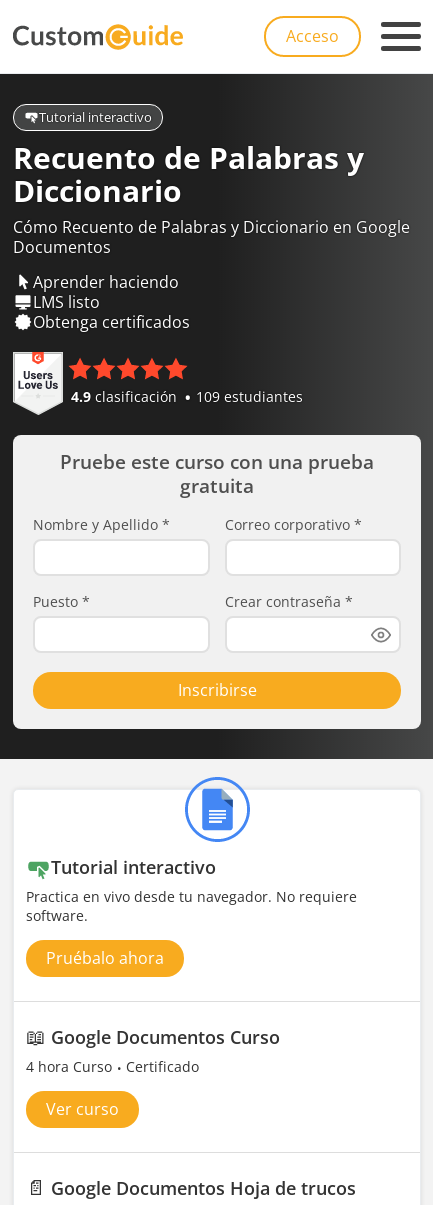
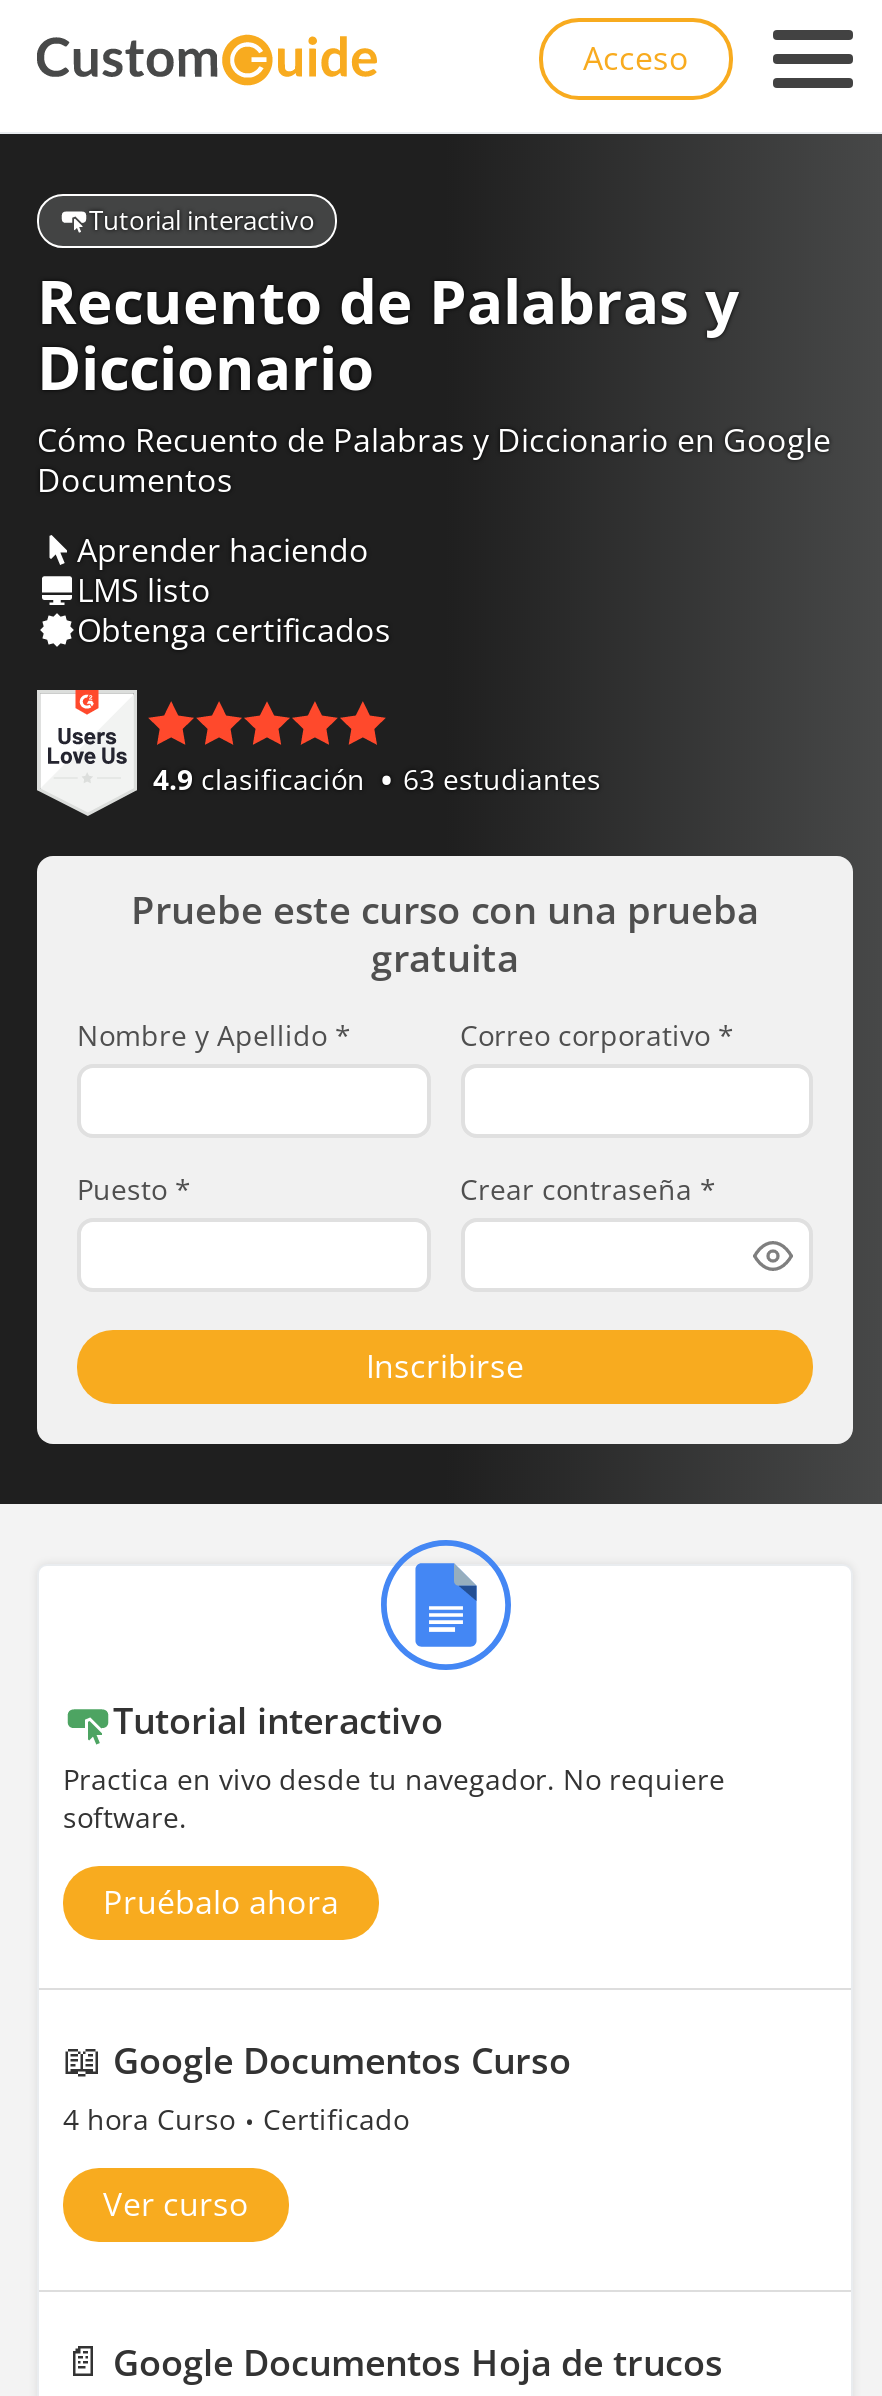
[71,387,303,406] 4.9 clasificación 109 estudiantes -> [153,760,601,798] 4.9 clasificación 63 estudiantes

